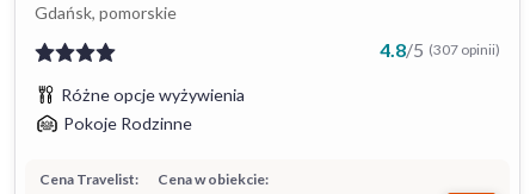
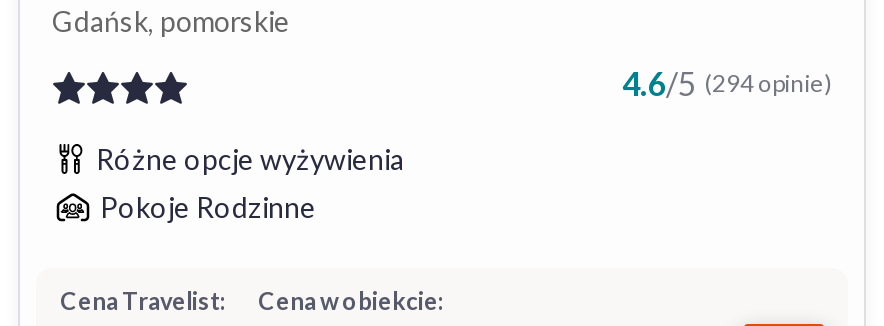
[380,38,500,61] 4.8/5 (307 opinii) -> [622,64,832,102] 4.6/5 (294 opinie)

